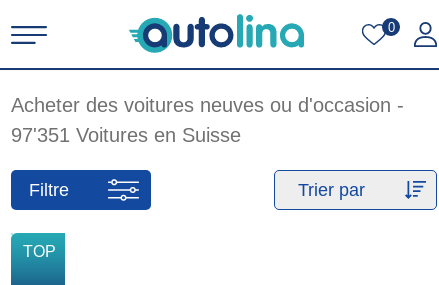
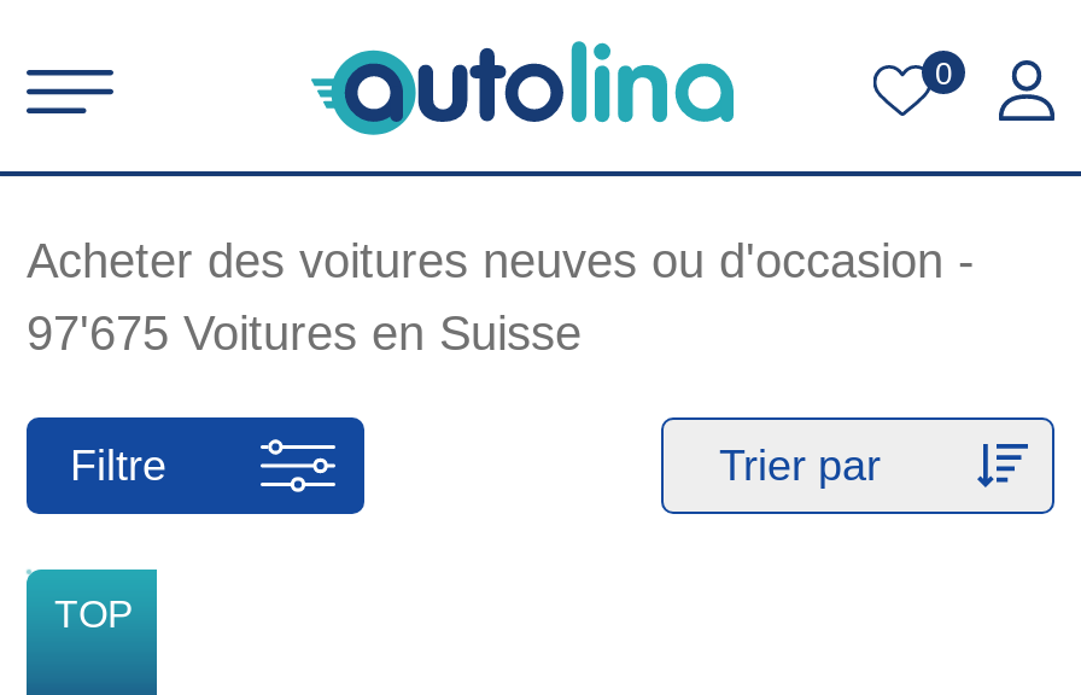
[11,124,241,146] 97'351 Voitures en Suisse -> [27,306,582,360] 97'675 Voitures en Suisse

